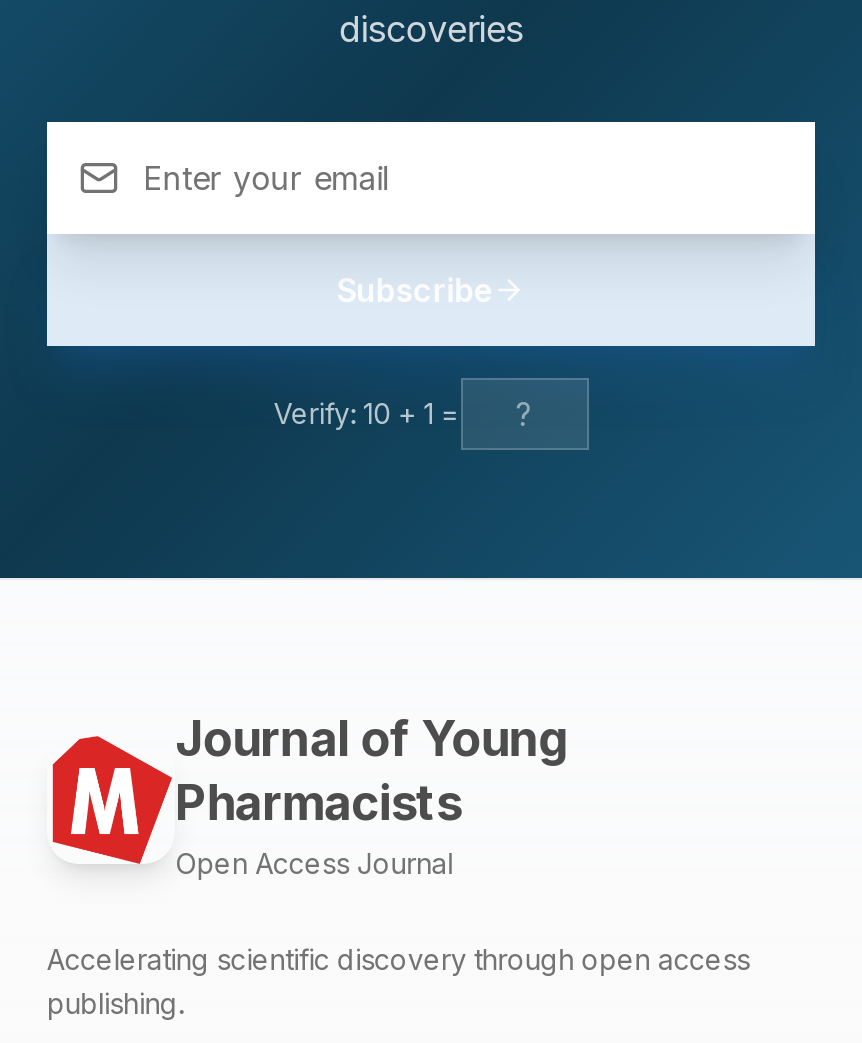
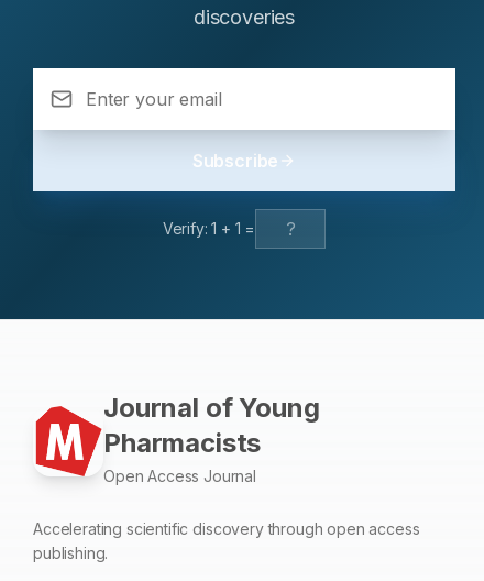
[273,396,460,430] Verify: 10 + 1 = -> [162,219,256,238] Verify: 1 + 1 =

